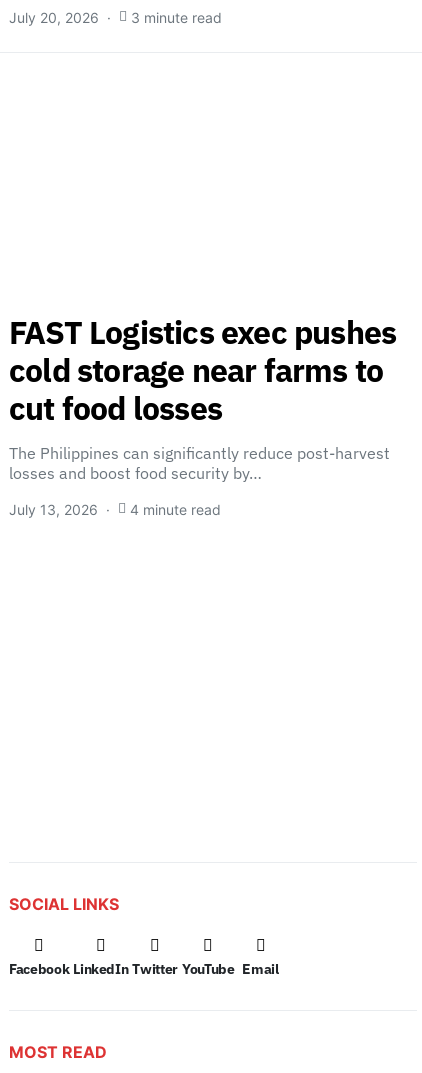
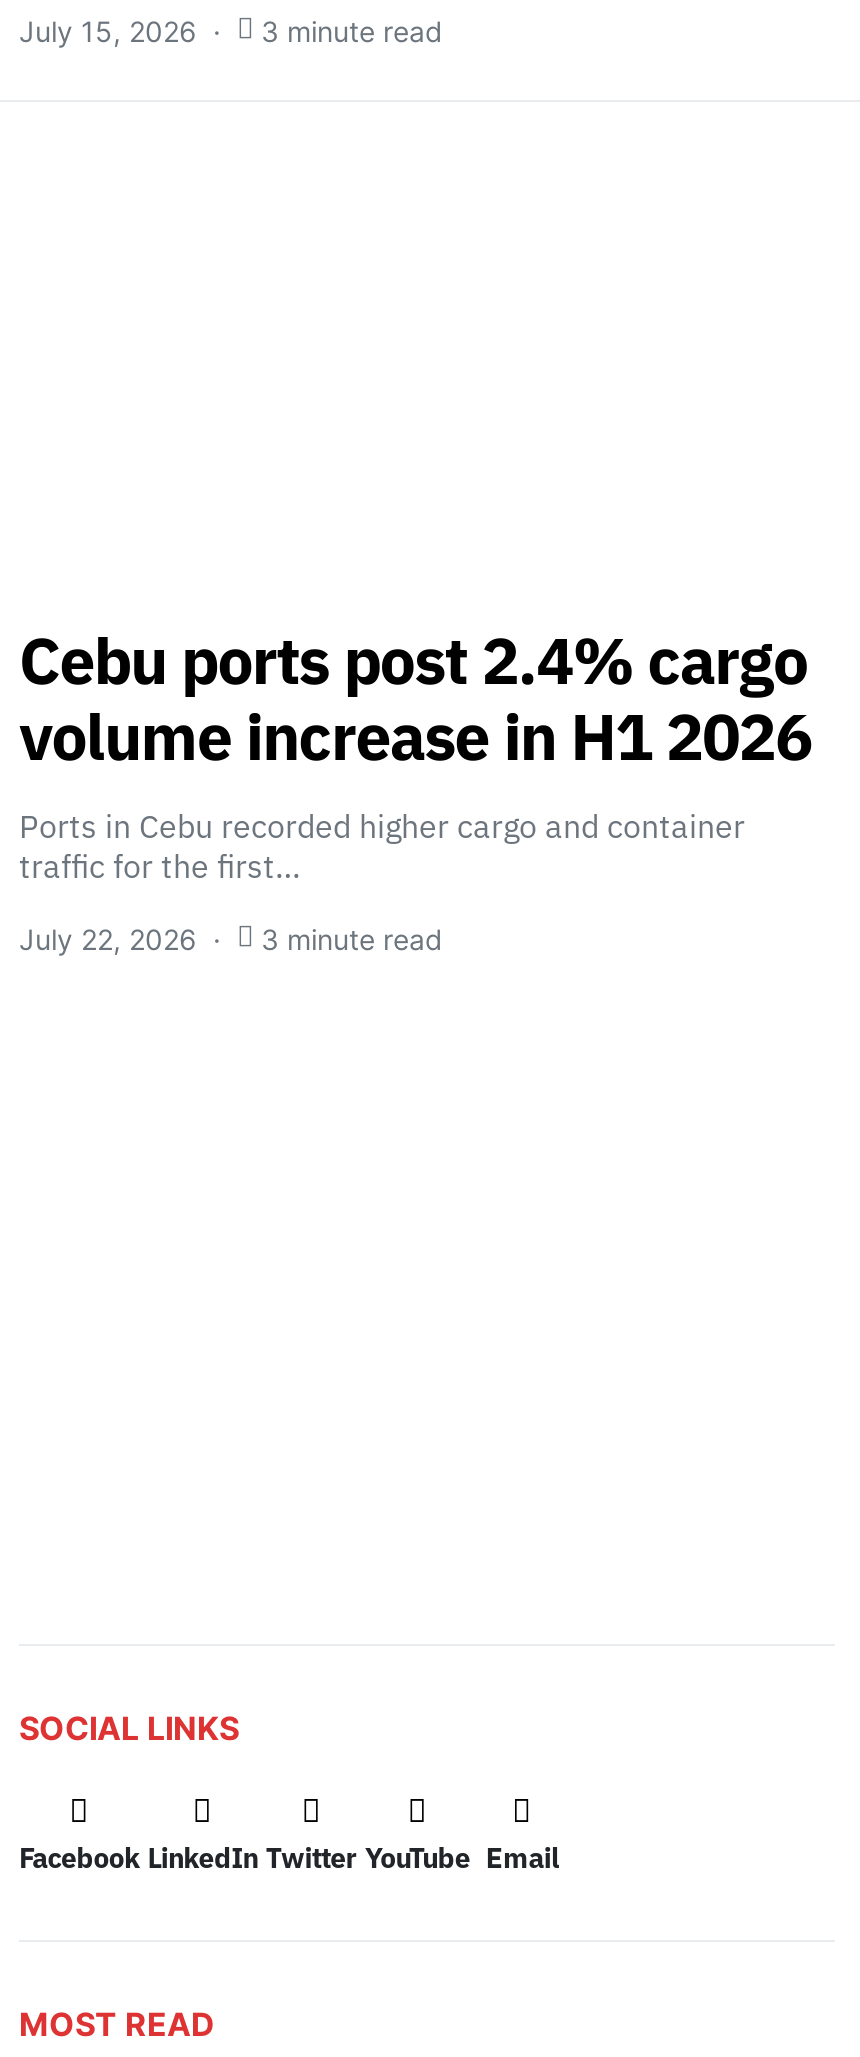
[9,9,222,26] July 20, 2026 3 minute read -> [19,13,443,47] July 15, 2026 3 minute read
[9,311,396,483] FAST Logistics exec pushes | cold storage near farms to | cut food losses | The Philippines can significantly reduce post-harvest | losses and boost food security by… -> [19,617,811,885] Cebu ports post 2.4% cargo | volume increase in H1 2026 | Ports in Cebu recorded higher cargo and container | traffic for the first…
[9,501,221,518] July 13, 2026 | 4 minute read -> [19,921,443,955] July 22, 2026 | 3 minute read

